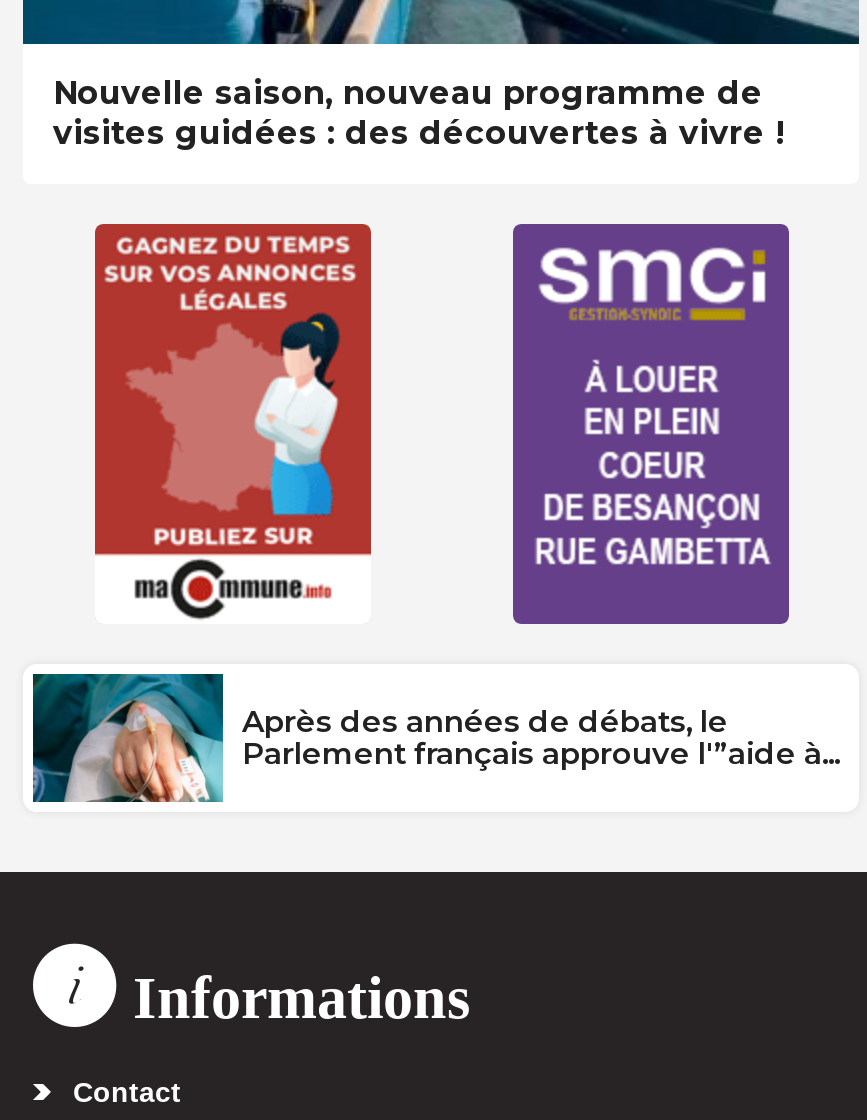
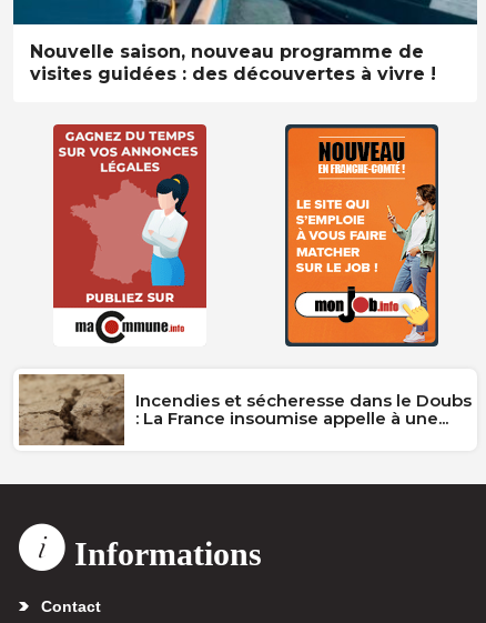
[242,224,840,772] [image] | Après des années de débats, le | Parlement français approuve l'”aide à... -> [135,124,471,429] [image] | Incendies et sécheresse dans le Doubs | : La France insoumise appelle à une...
[31,672,225,804] [image] -> [18,373,125,446] [image]

